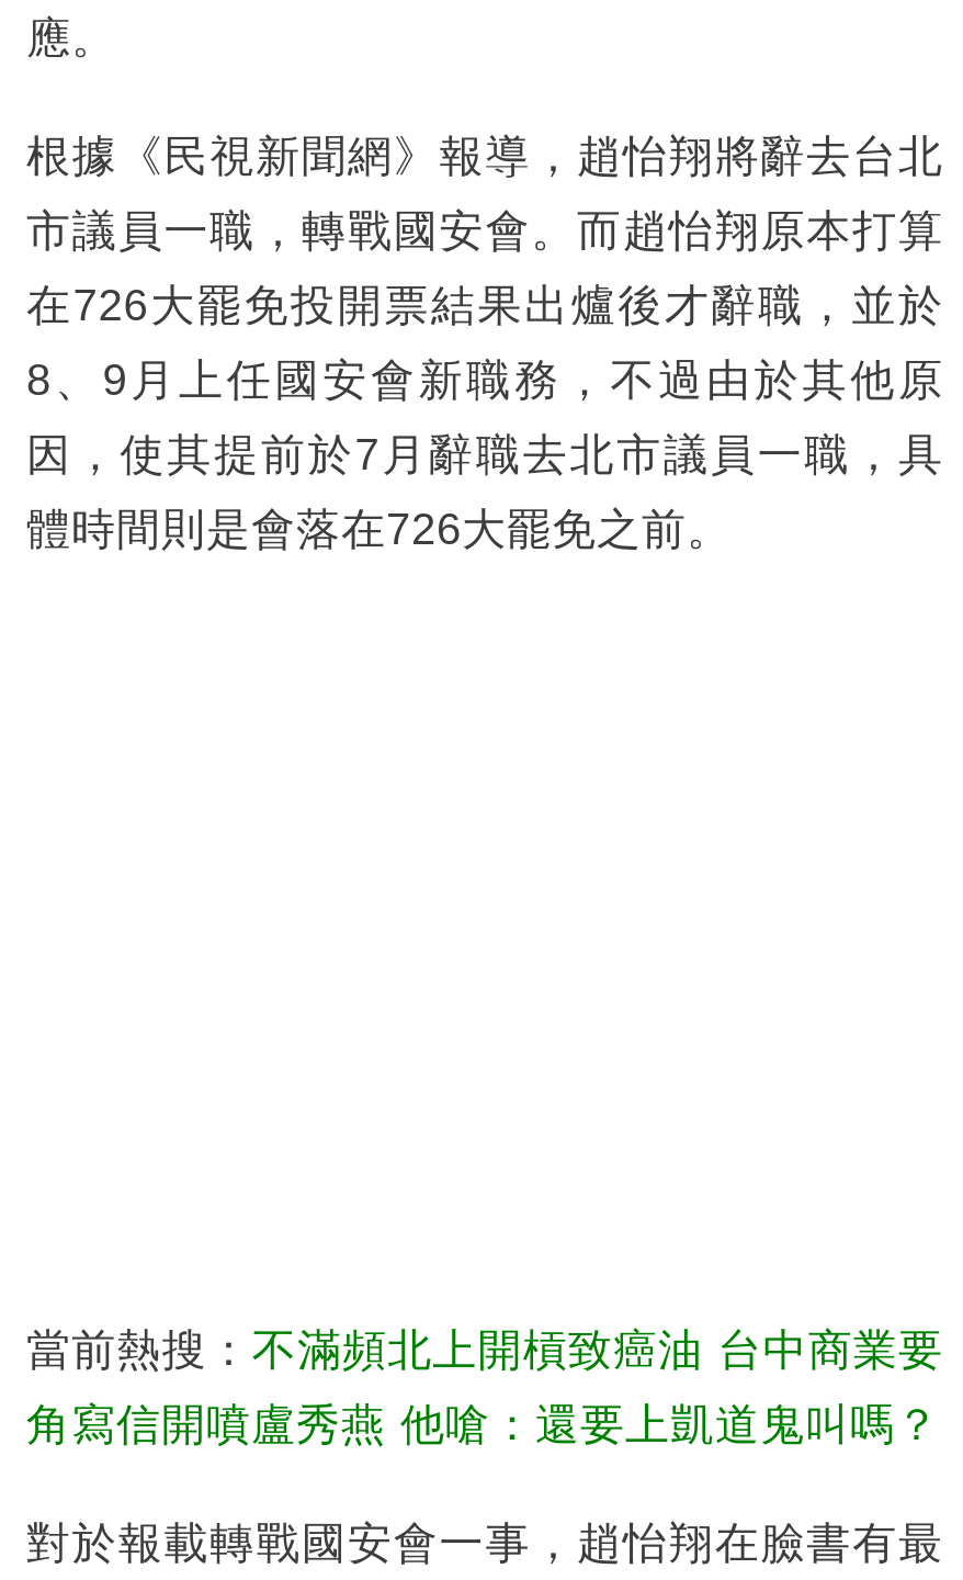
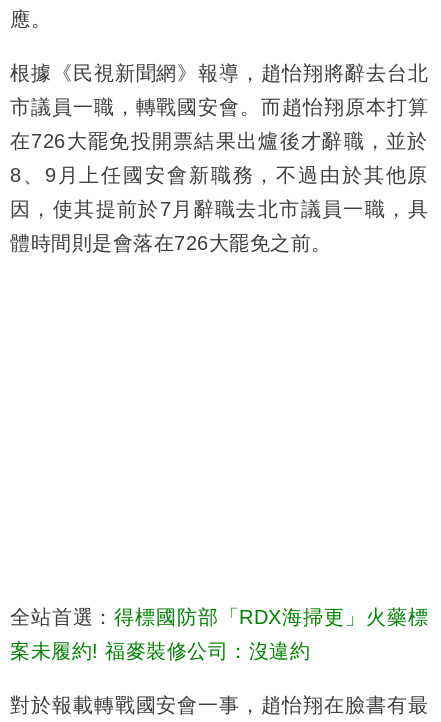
[26,1325,943,1373] 當前熱搜：不滿頻北上開槓致癌油 台中商業要 -> [10,606,428,628] 全站首選：得標國防部「RDX海掃更」火藥標
[26,1399,940,1448] 角寫信開噴盧秀燕 他嗆：還要上凱道鬼叫嗎？ -> [10,640,310,662] 案未履約! 福麥裝修公司：沒違約

